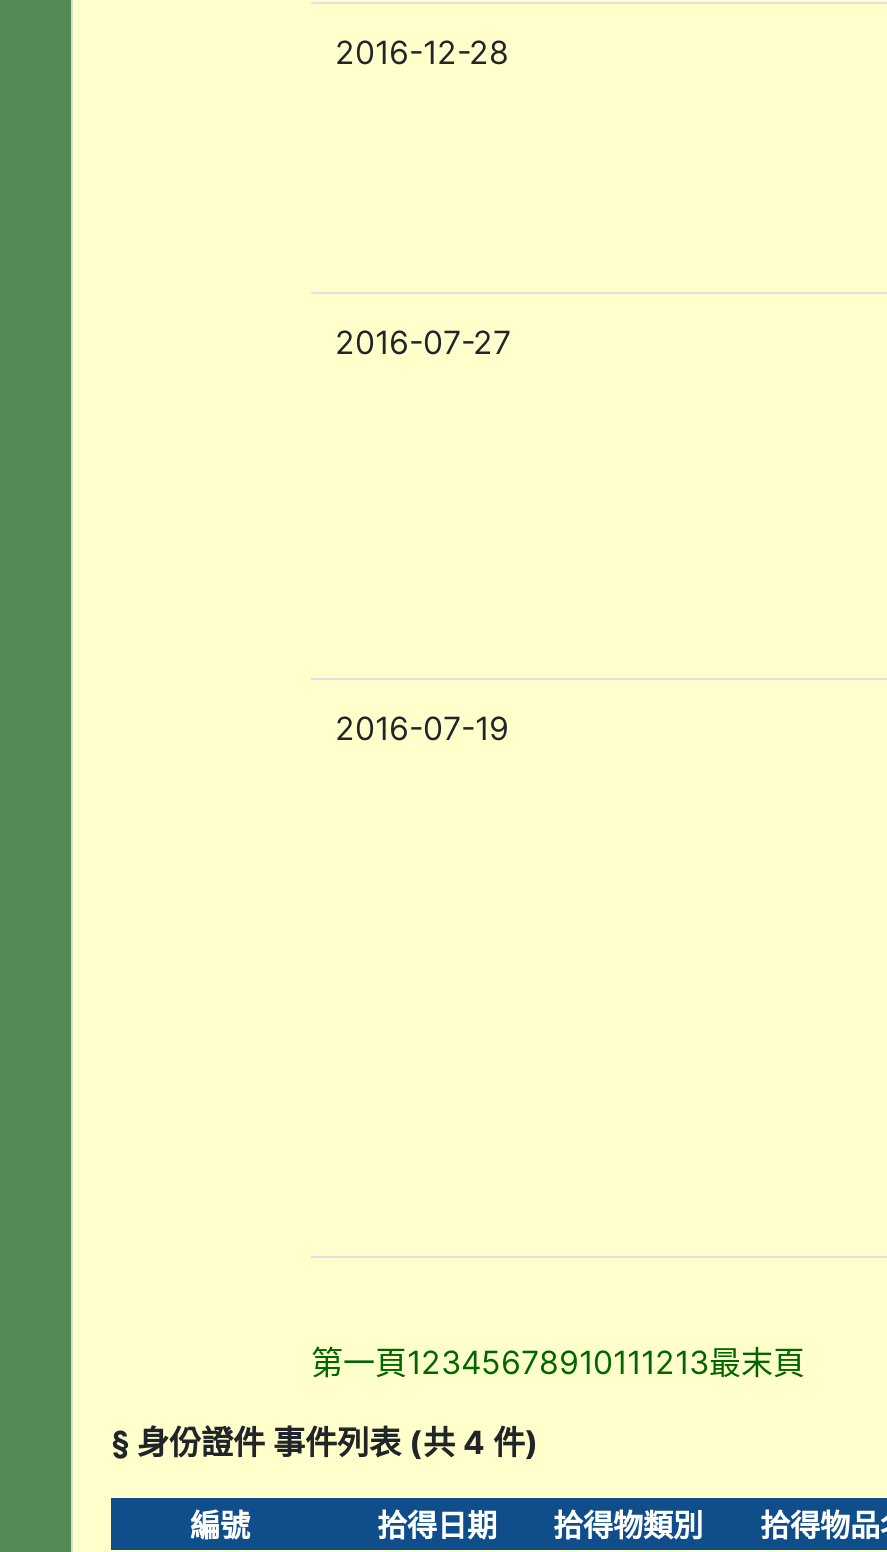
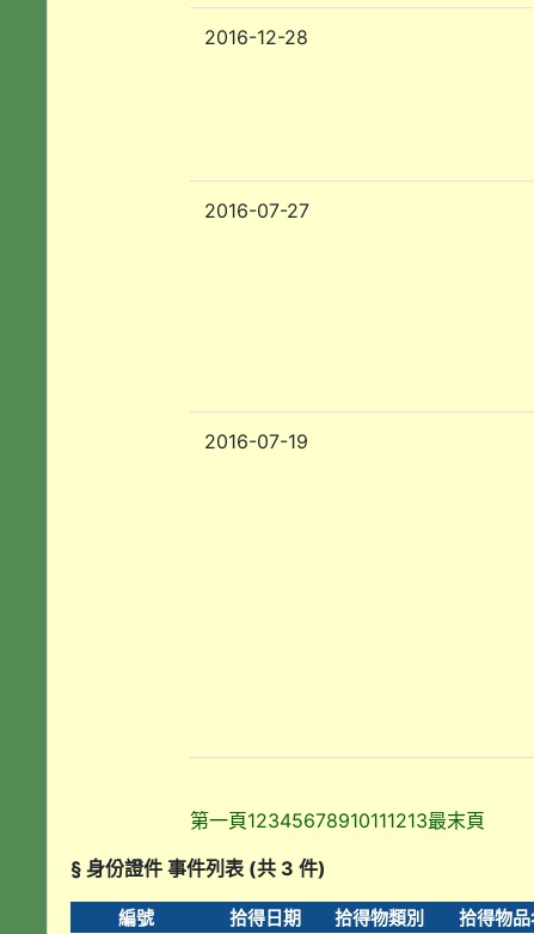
[111,1422,539,1462] § 身份證件 事件列表 (共 4 件) -> [70,856,326,880] § 身份證件 事件列表 (共 3 件)

